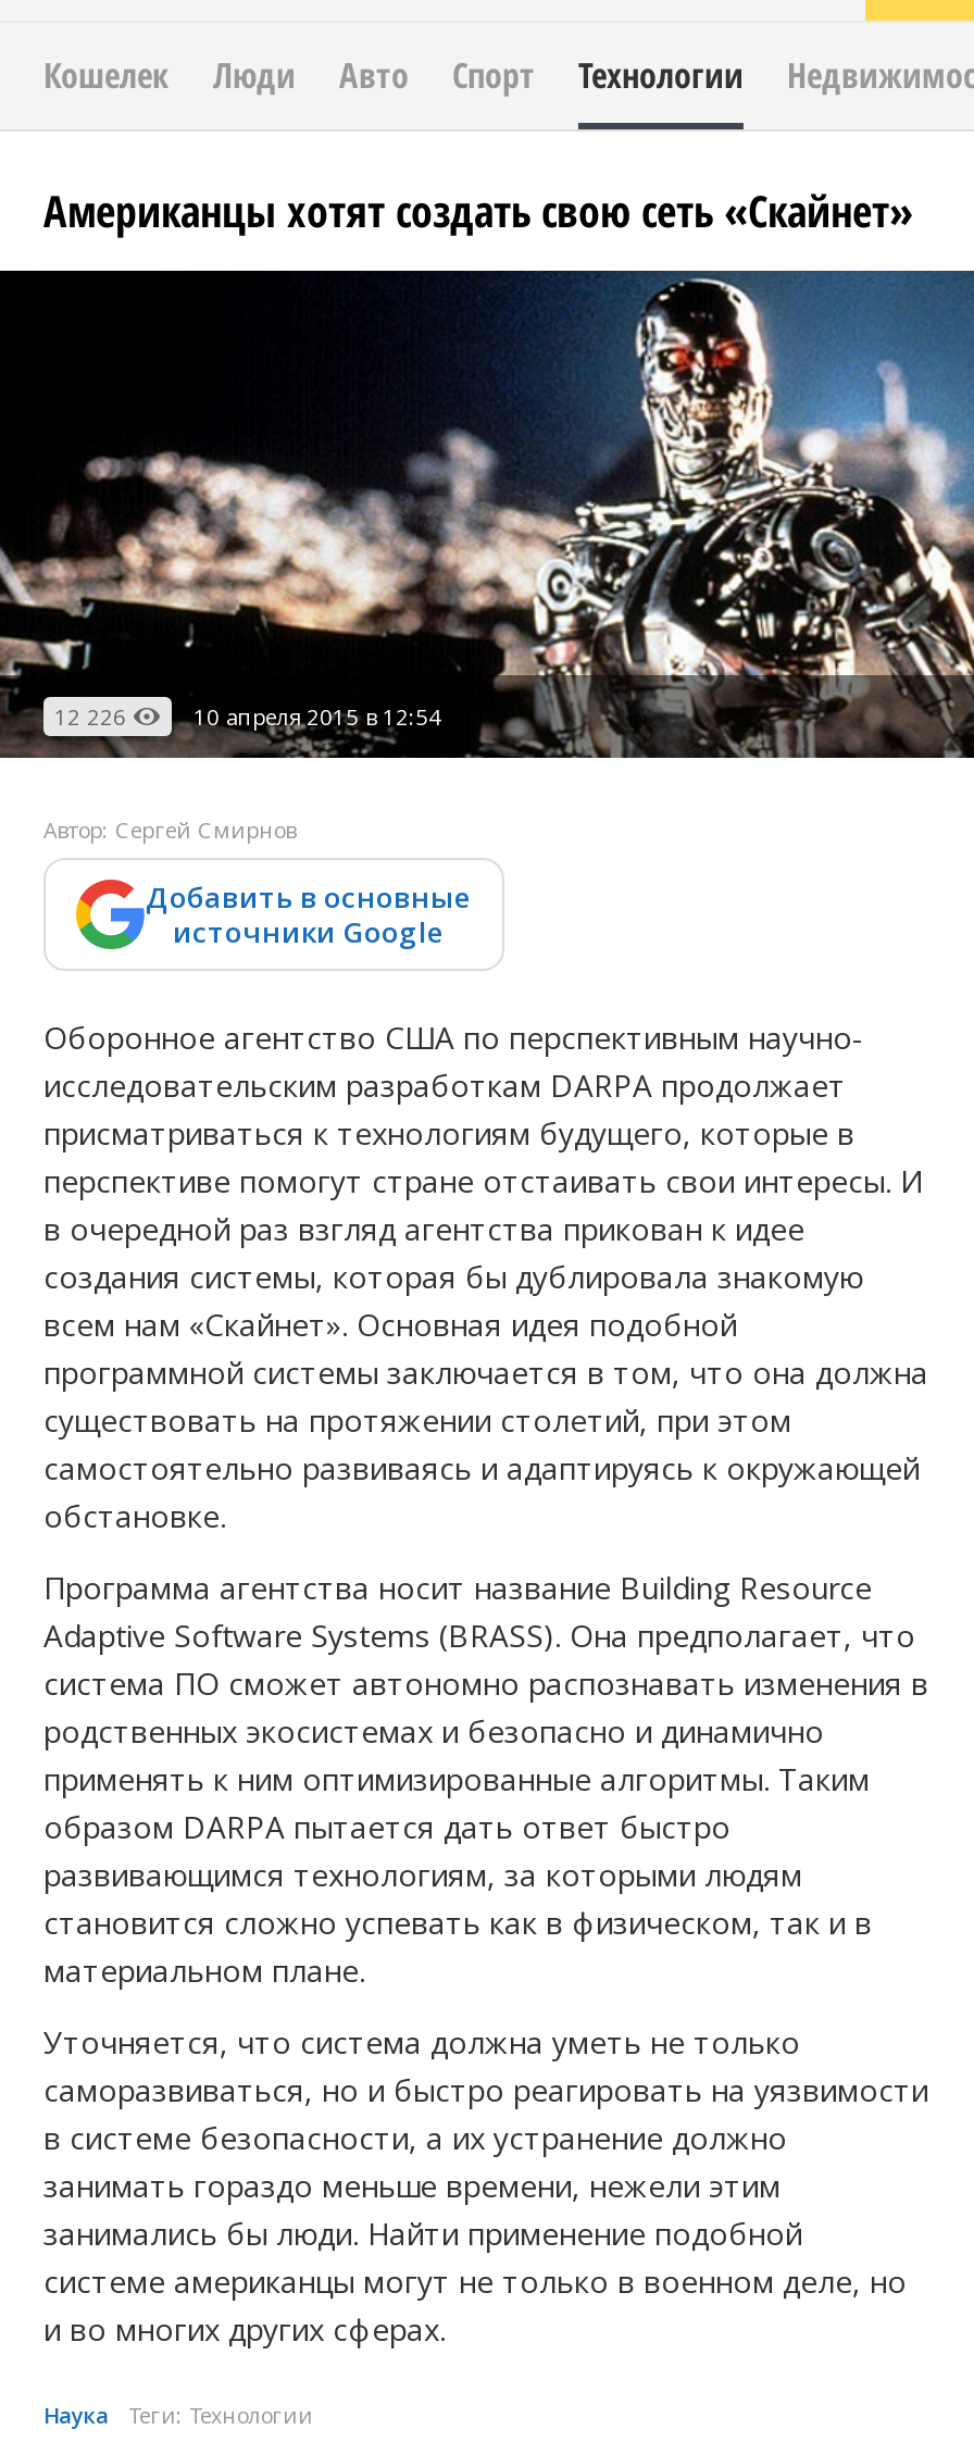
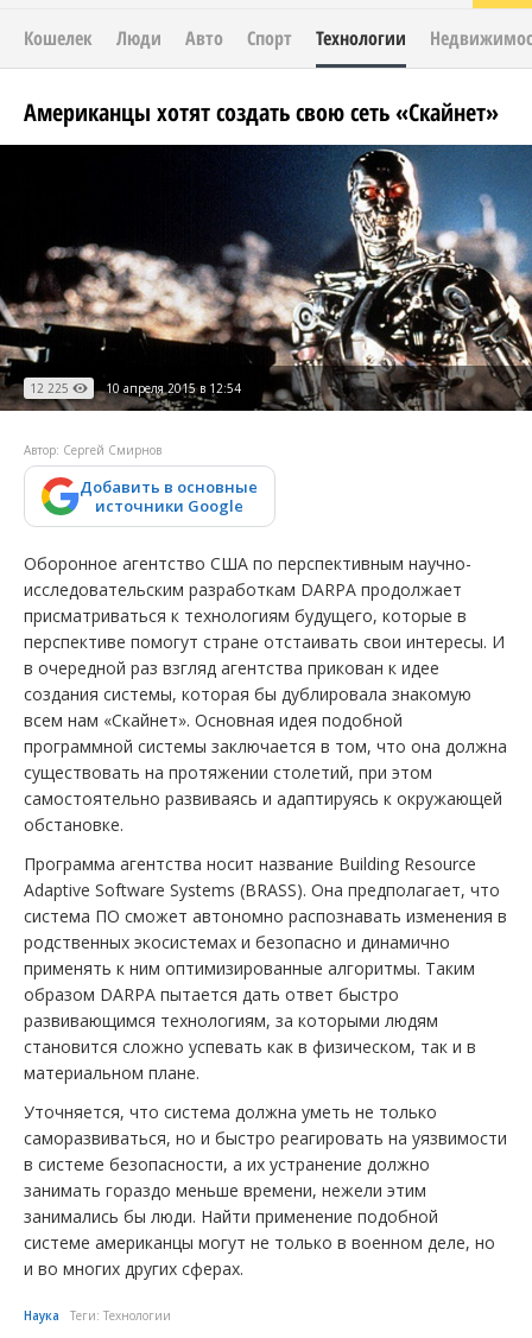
[54,701,441,732] 12 226 10 апреля 2015 в 12:54 -> [30,380,241,397] 12 225 10 апреля 2015 в 12:54

